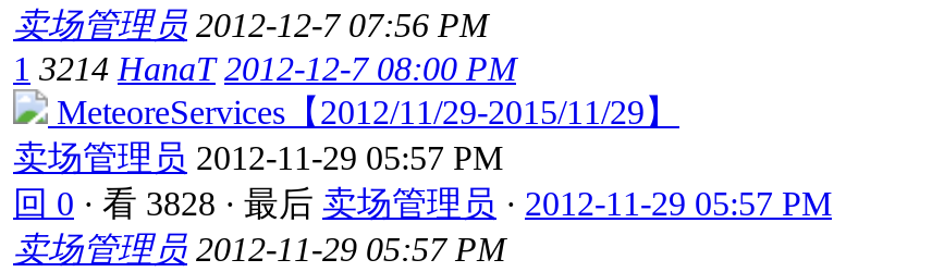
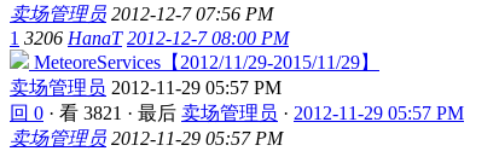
[13,50,516,87] 1 3214 HanaT 2012-12-7 08:00 PM -> [10,28,289,48] 1 3206 HanaT 2012-12-7 08:00 PM
[13,185,832,222] 回 0 · 看 3828 · 最后卖场管理员· 2012-11-29 05:57 PM -> [10,103,464,123] 回 0 · 看 3821 · 最后卖场管理员· 2012-11-29 05:57 PM

